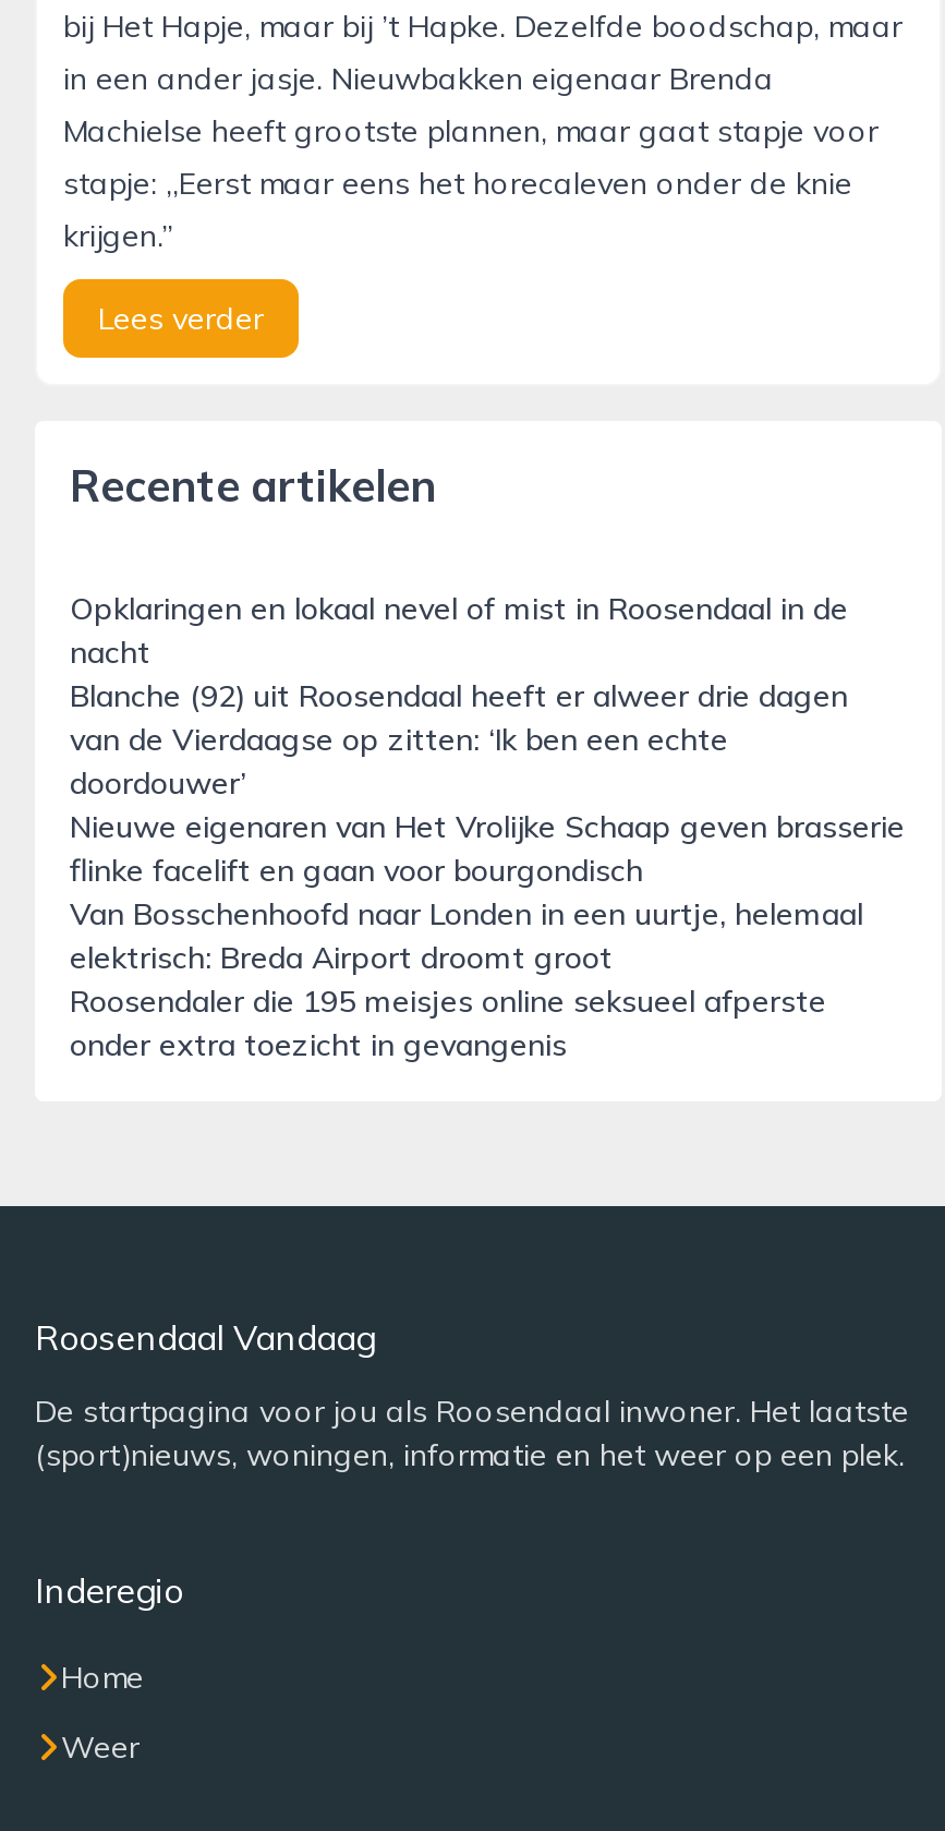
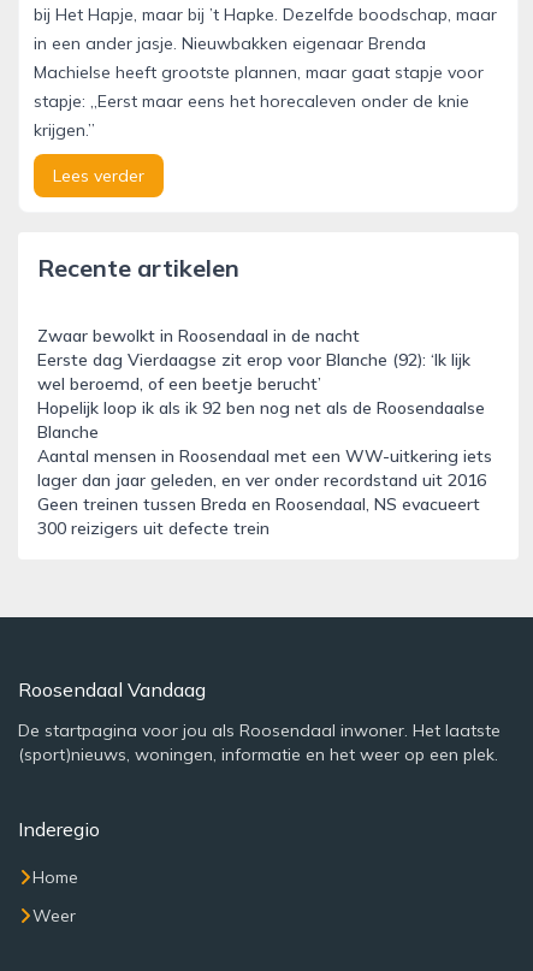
[70,589,905,1064] Opklaringen en lokaal nevel of mist in Roosendaal in de | nacht | Blanche (92) uit Roosendaal heeft er alweer drie dagen | van de Vierdaagse op zitten: ‘Ik ben een echte | doordouwer’ | Nieuwe eigenaren van Het Vrolijke Schaap geven brasserie | flinke facelift en gaan voor bourgondisch | Van Bosschenhoofd naar Londen in een uurtje, helemaal | elektrisch: Breda Airport droomt groot | Roosendaler die 195 meisjes online seksueel afperste | onder extra toezicht in gevangenis -> [37,325,492,539] Zwaar bewolkt in Roosendaal in de nacht | Eerste dag Vierdaagse zit erop voor Blanche (92): ‘Ik lijk | wel beroemd, of een beetje berucht’ | Hopelijk loop ik als ik 92 ben nog net als de Roosendaalse | Blanche | Aantal mensen in Roosendaal met een WW-uitkering iets | lager dan jaar geleden, en ver onder recordstand uit 2016 | Geen treinen tussen Breda en Roosendaal, NS evacueert | 300 reizigers uit defecte trein

